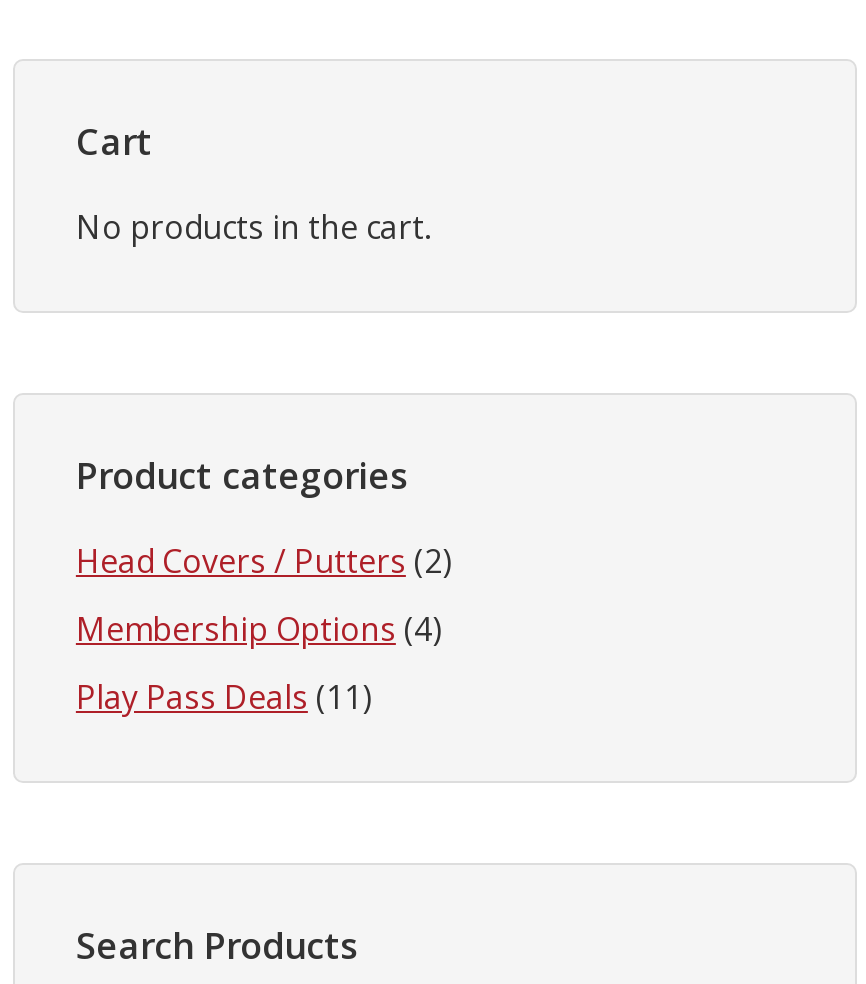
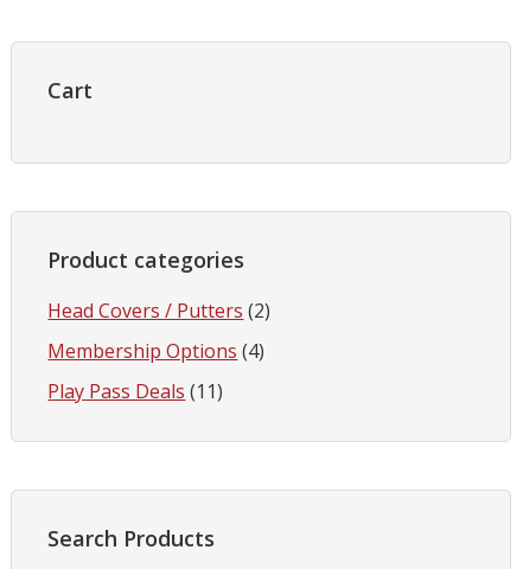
[76,205,430,249] No products in the cart. -> none

